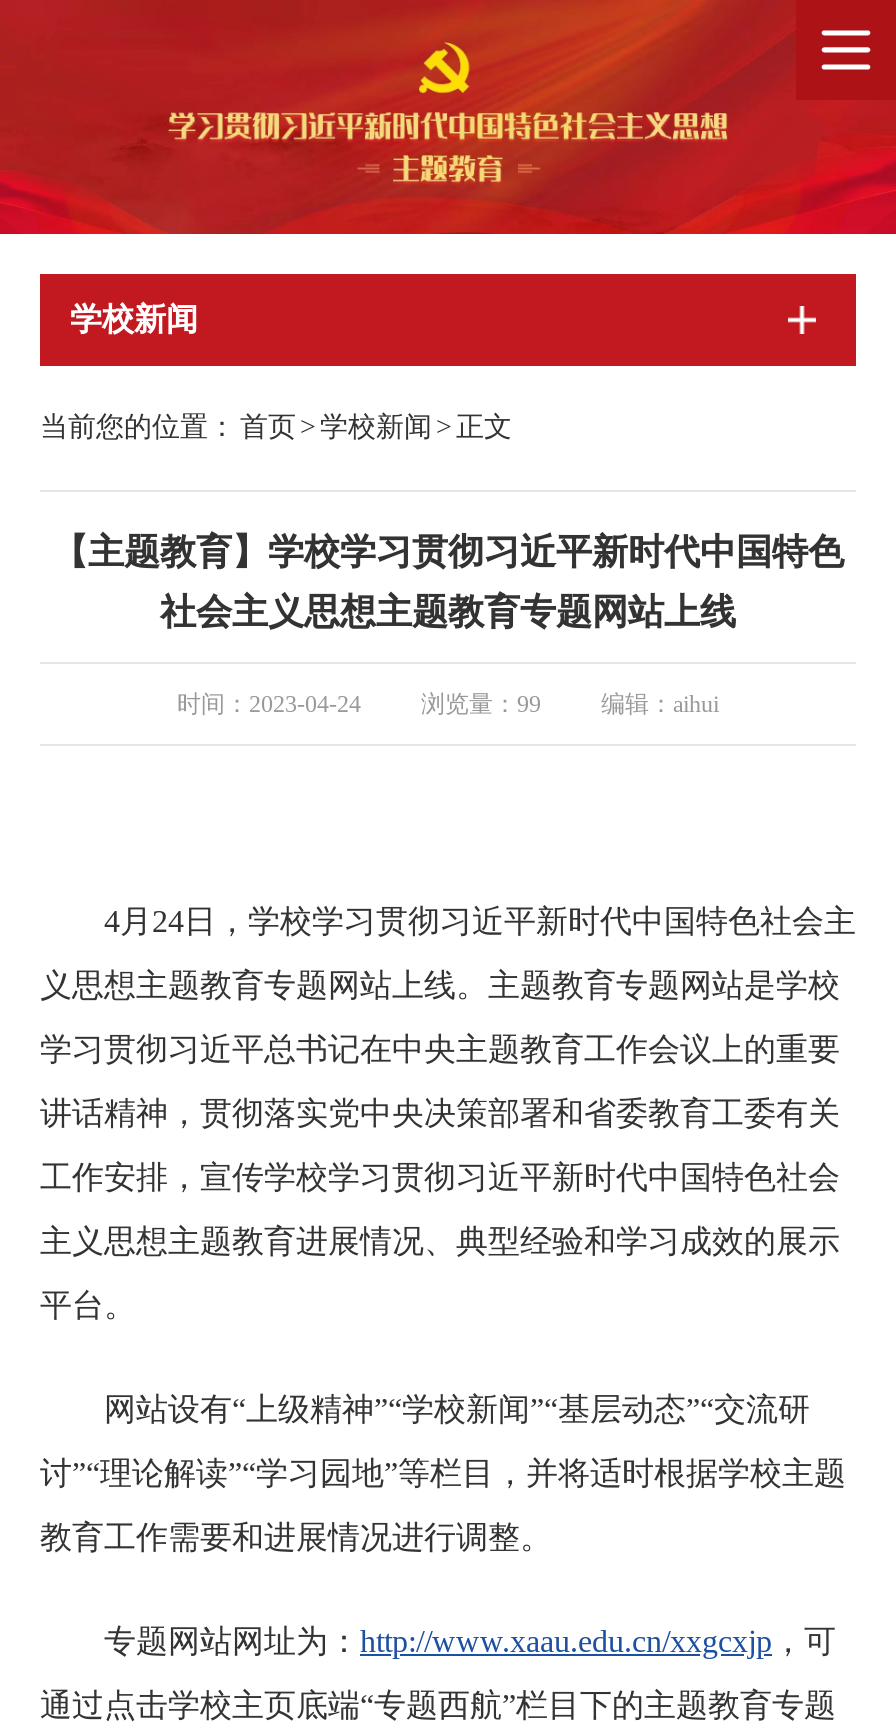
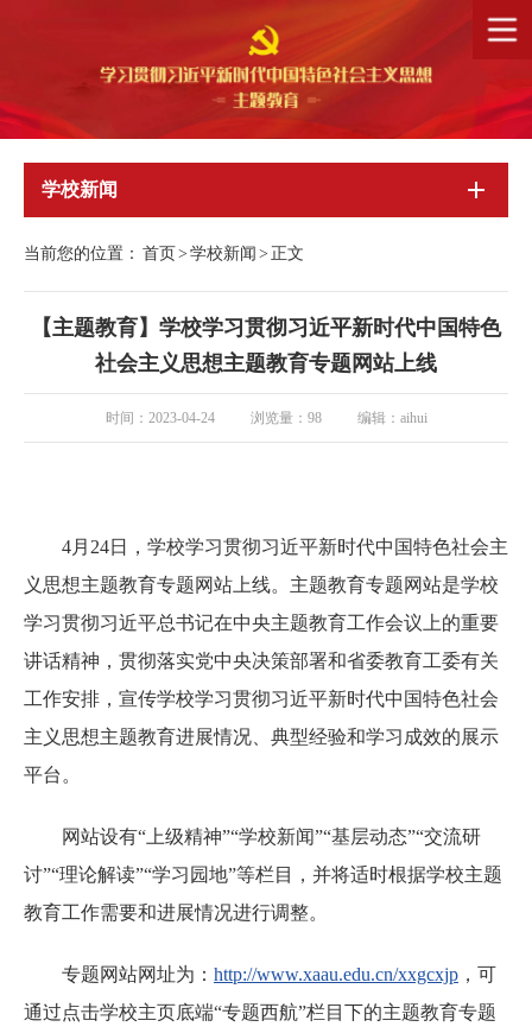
[421,689,541,717] 浏览量：99 -> [250,409,321,426] 浏览量：98

